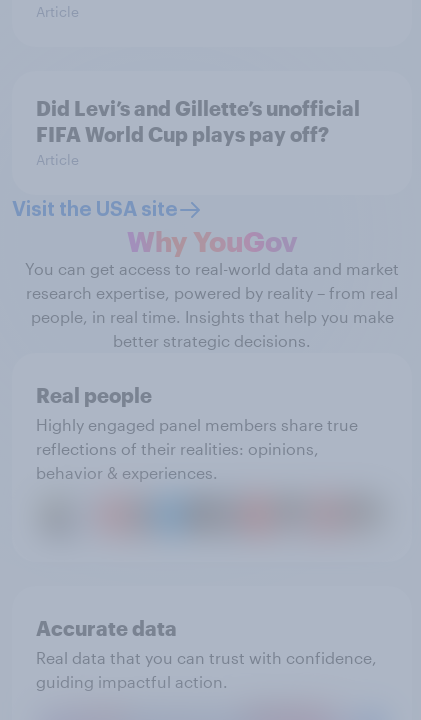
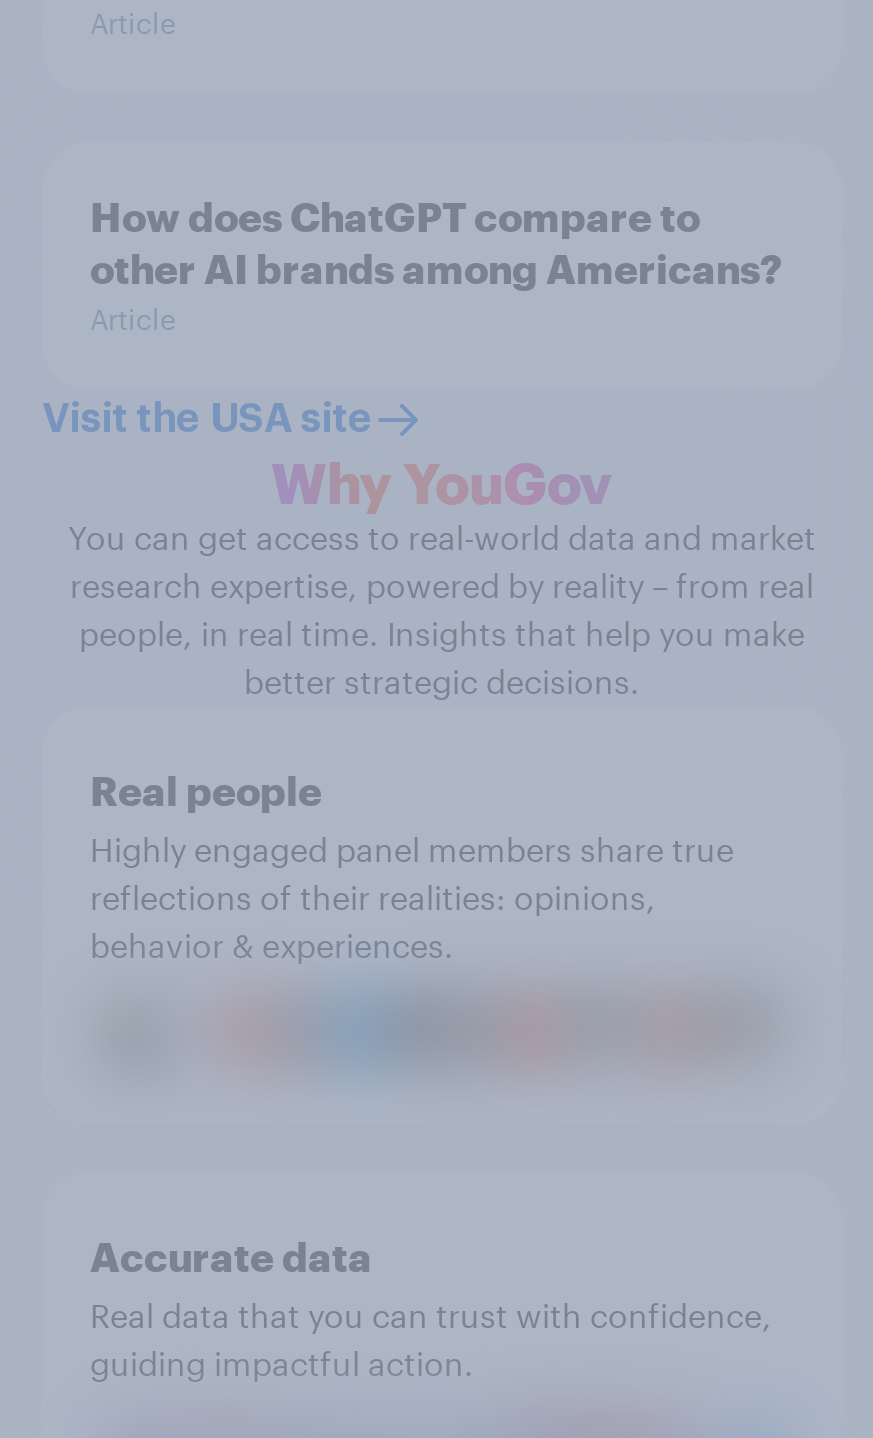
[36,96,360,146] Did Levi’s and Gillette’s unofficial | FIFA World Cup plays pay off? -> [90,192,782,292] How does ChatGPT compare to | other AI brands among Americans?

